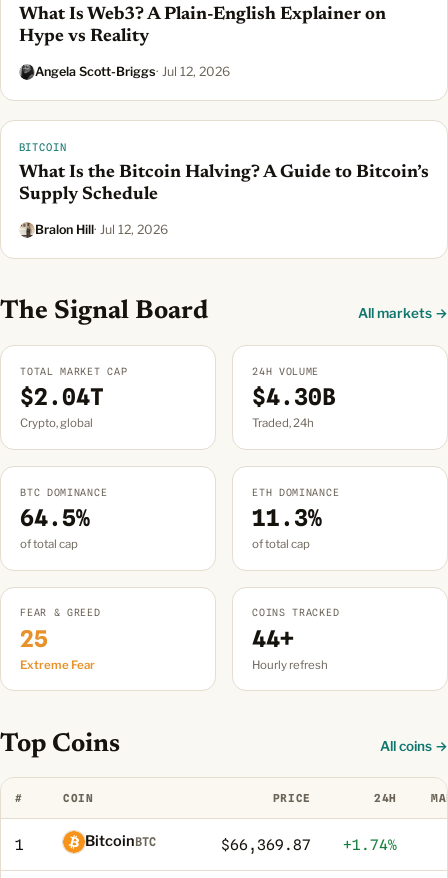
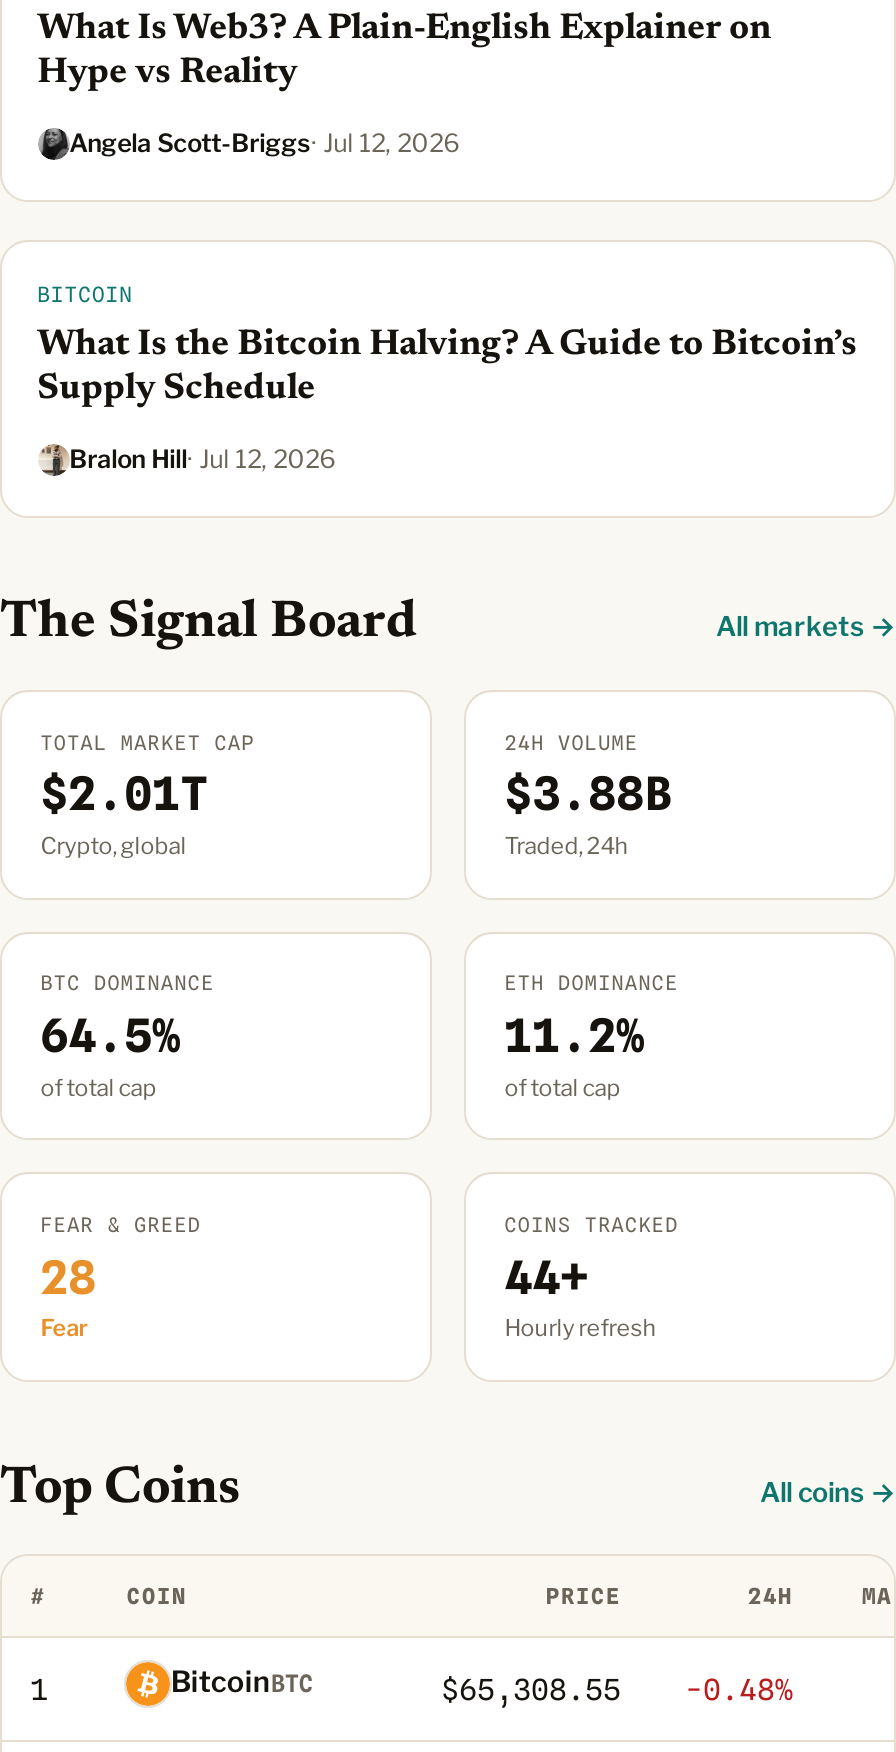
[20,383,104,410] $2.04T -> [40,766,208,820] $2.01T
[252,383,336,410] $4.30B -> [504,766,672,820] $3.88B
[252,504,322,531] 11.3% -> [504,1008,644,1062] 11.2%
[20,625,95,672] 25 | Extreme Fear -> [40,1250,96,1343] 28 | Fear
[221,836,311,853] $66,369.87 -> [441,1673,621,1707] $65,308.55
[343,836,397,853] +1.74% -> [685,1673,793,1707] -0.48%

